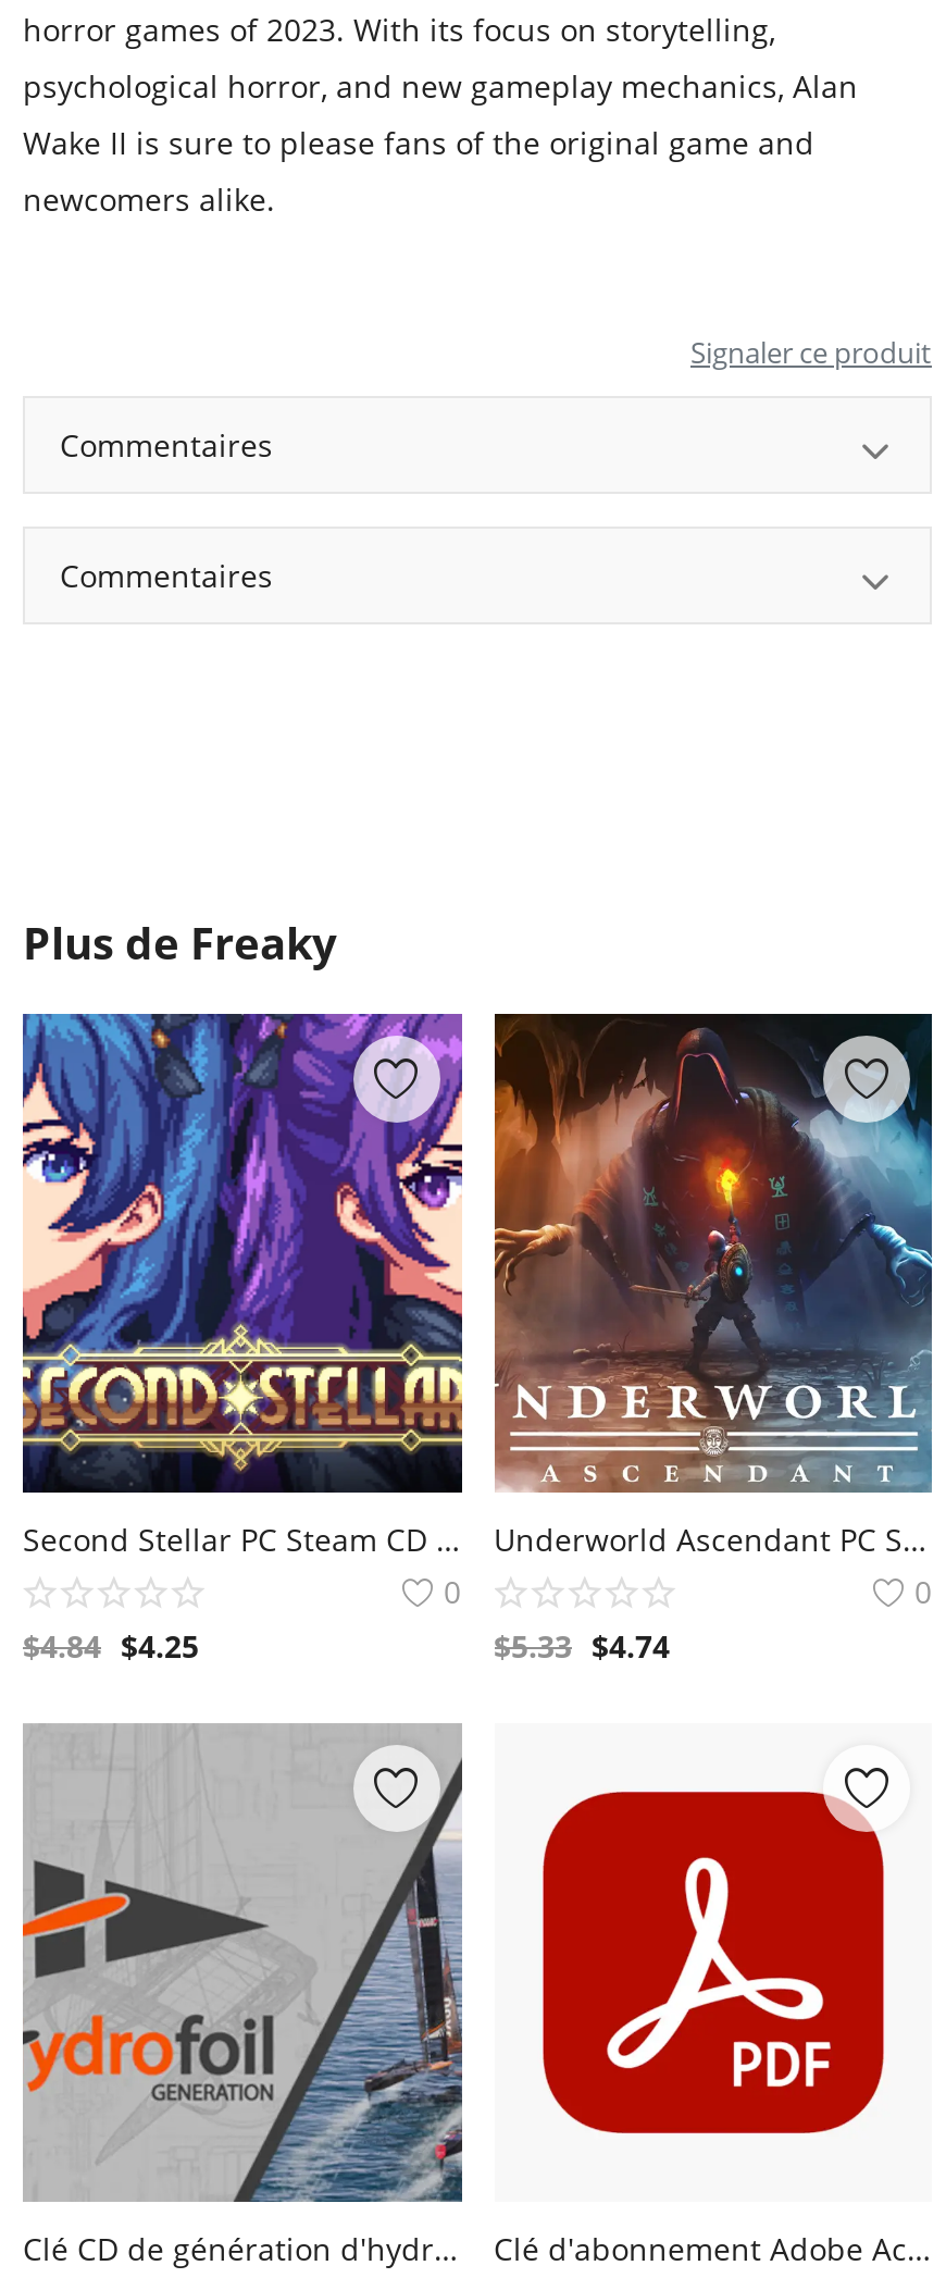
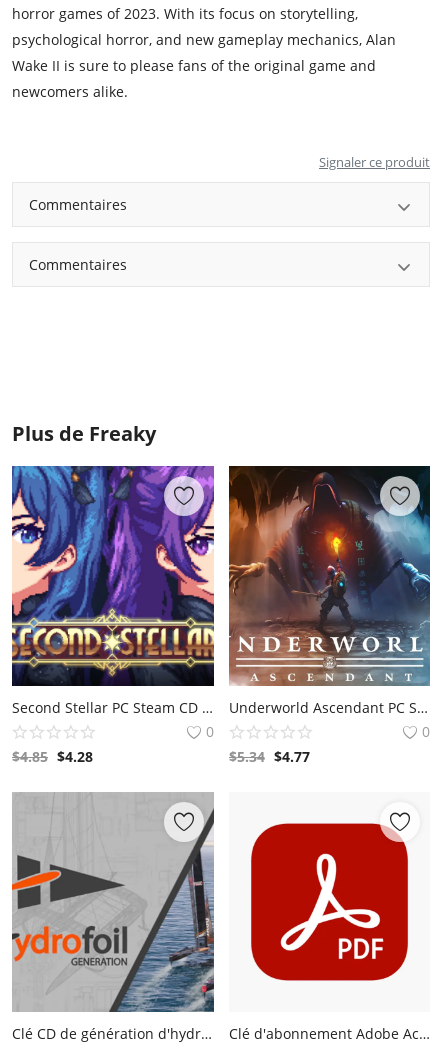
[23,1626,199,1667] $4.84 $4.25 -> [12,747,93,766] $4.85 $4.28
[494,1626,670,1667] $5.33 $4.74 -> [228,747,309,766] $5.34 $4.77

